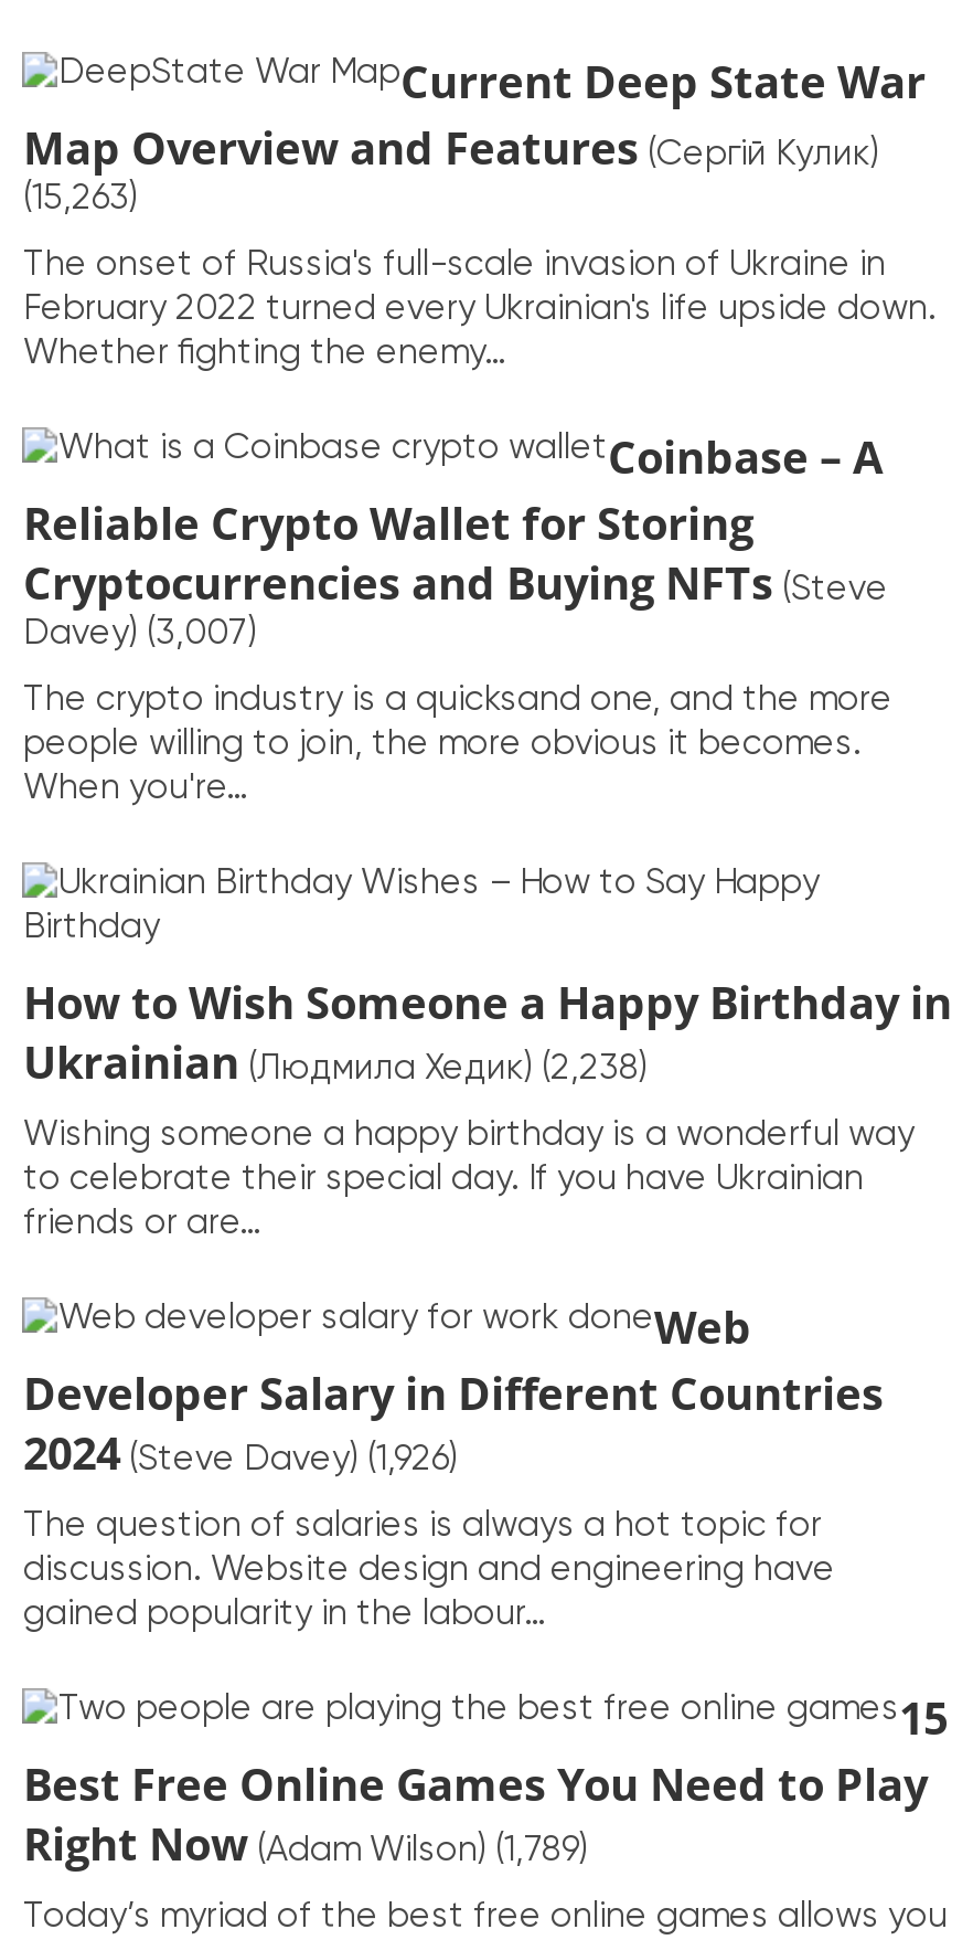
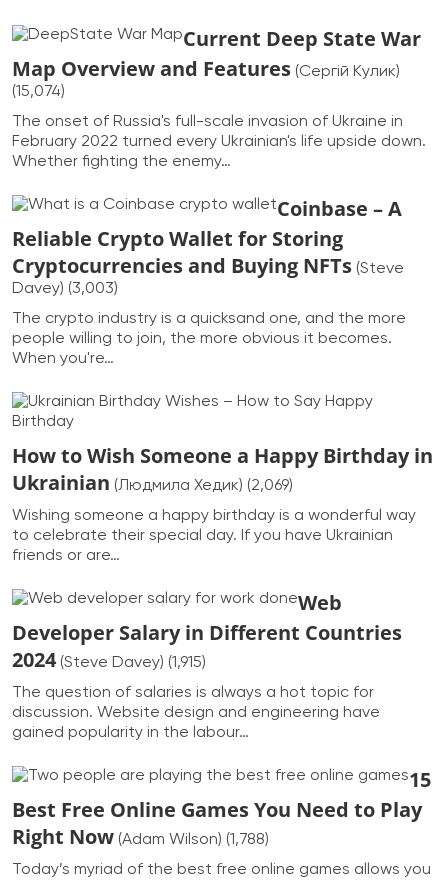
[23,181,138,216] (15,263) -> [12,84,65,100] (15,074)
[23,616,257,651] Davey) (3,007) -> [12,281,118,297] Davey) (3,003)
[23,1031,647,1091] Ukrainian (Людмила Хедик) (2,238) -> [12,469,293,496] Ukrainian (Людмила Хедик) (2,069)
[23,1422,458,1482] 2024 (Steve Davey) (1,926) -> [12,646,206,673] 2024 (Steve Davey) (1,915)
[23,1813,588,1873] Right Now (Adam Wilson) (1,789) -> [12,823,269,850] Right Now (Adam Wilson) (1,788)

